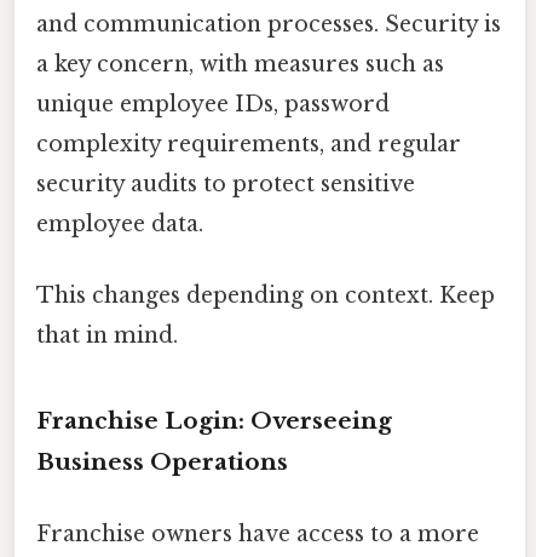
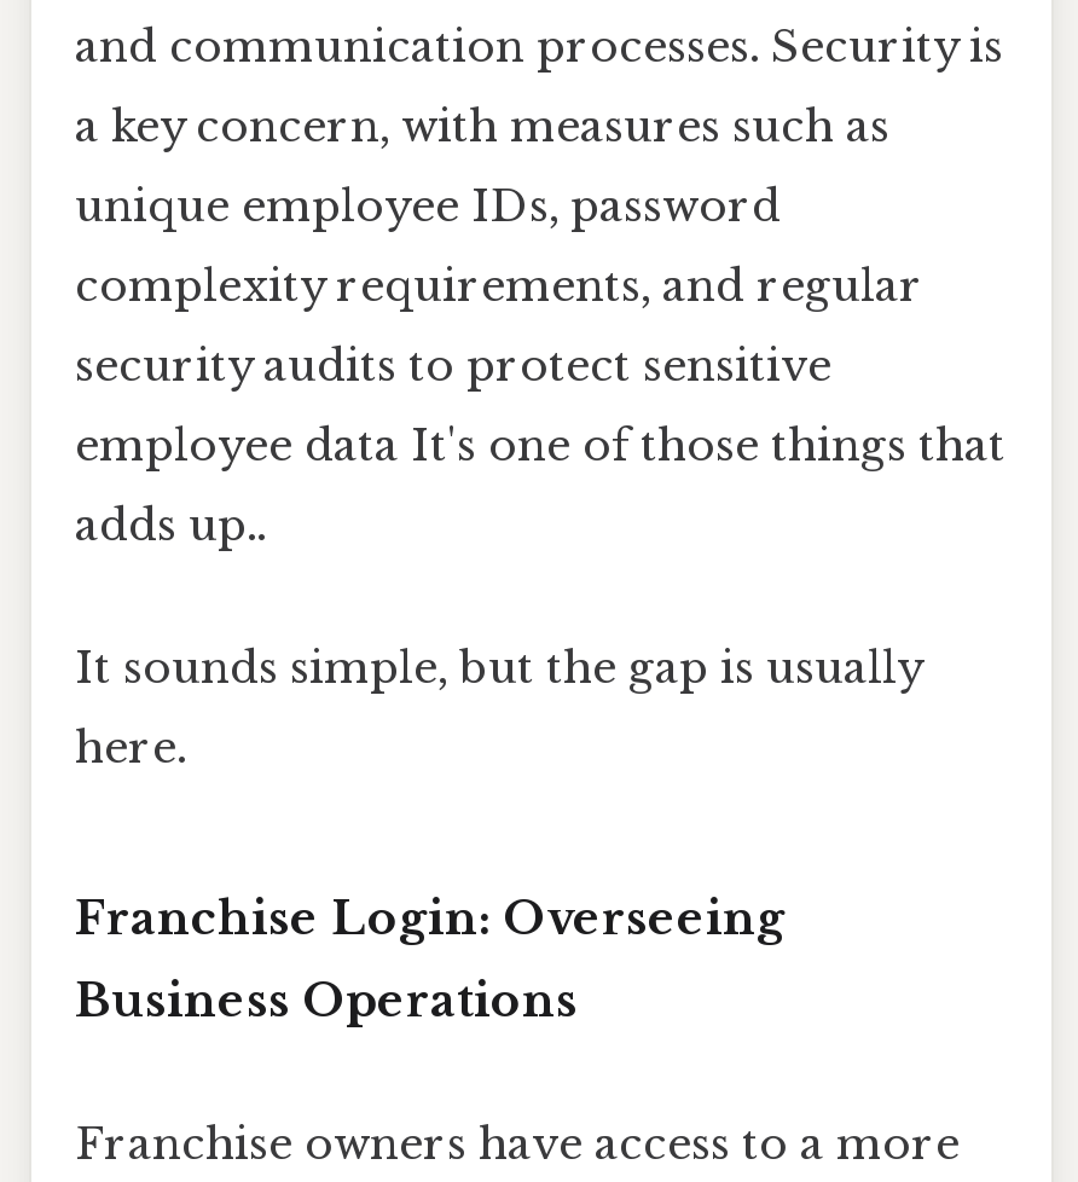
[36,210,495,348] employee data. | This changes depending on context. Keep | that in mind. -> [75,418,1005,774] employee data It's one of those things that | adds up.. | It sounds simple, but the gap is usually | here.

